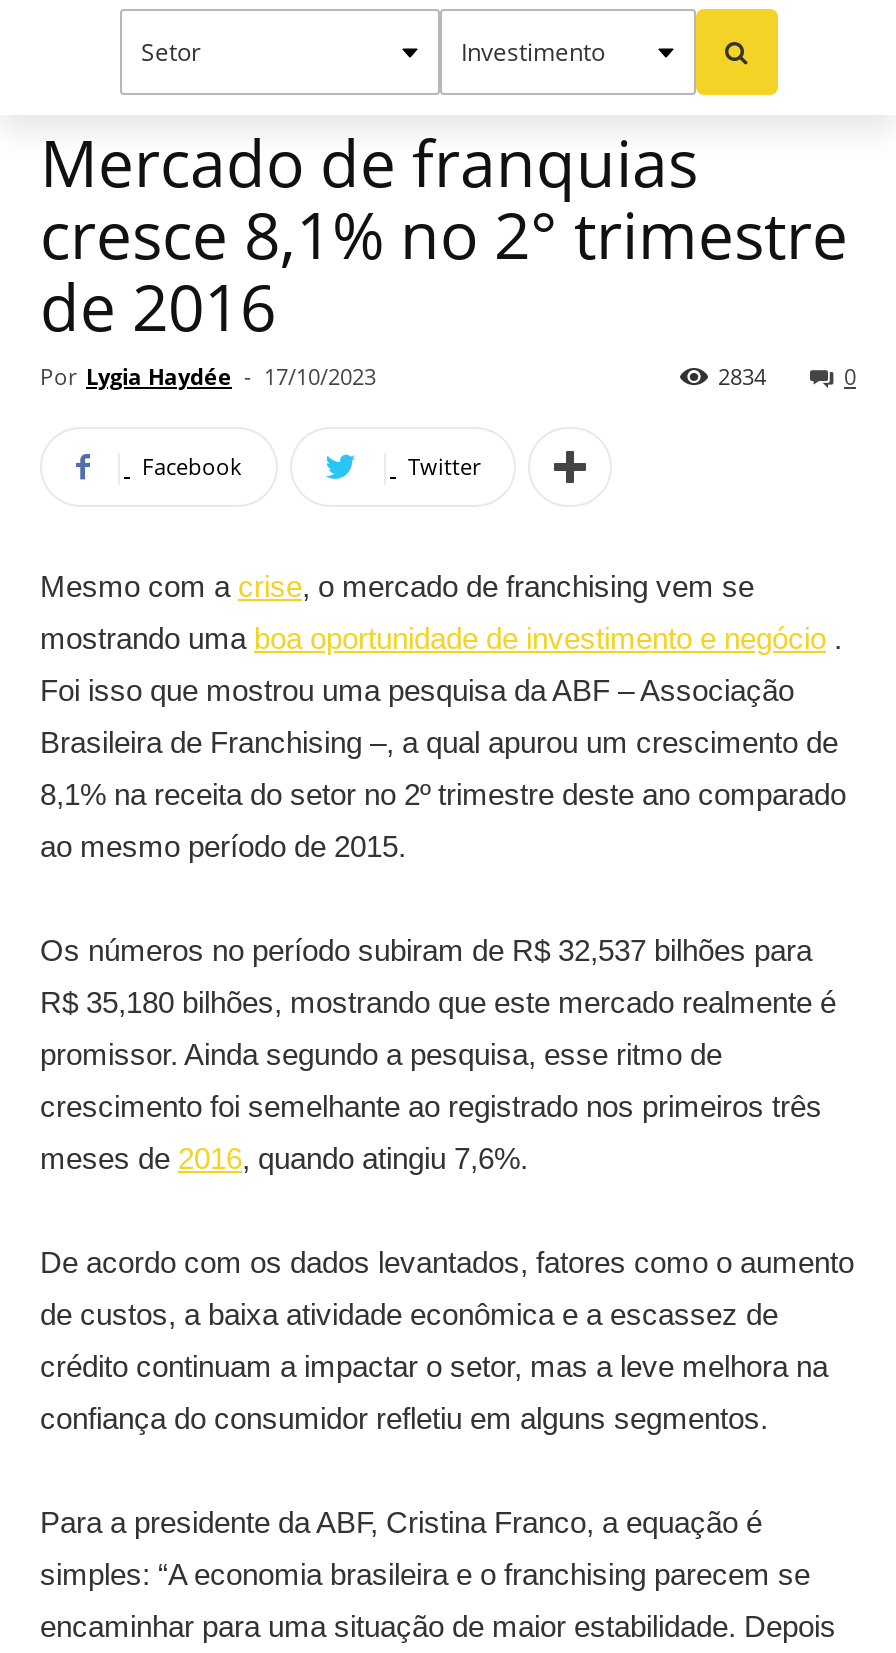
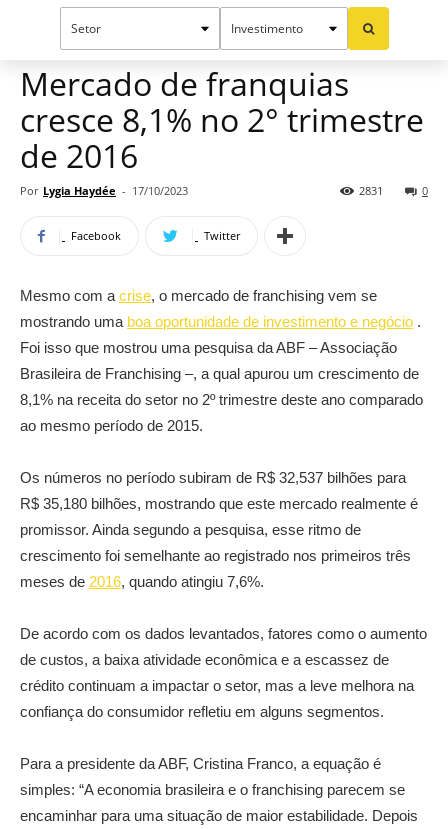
[718,361,766,391] 2834 -> [359,183,383,198] 2831

